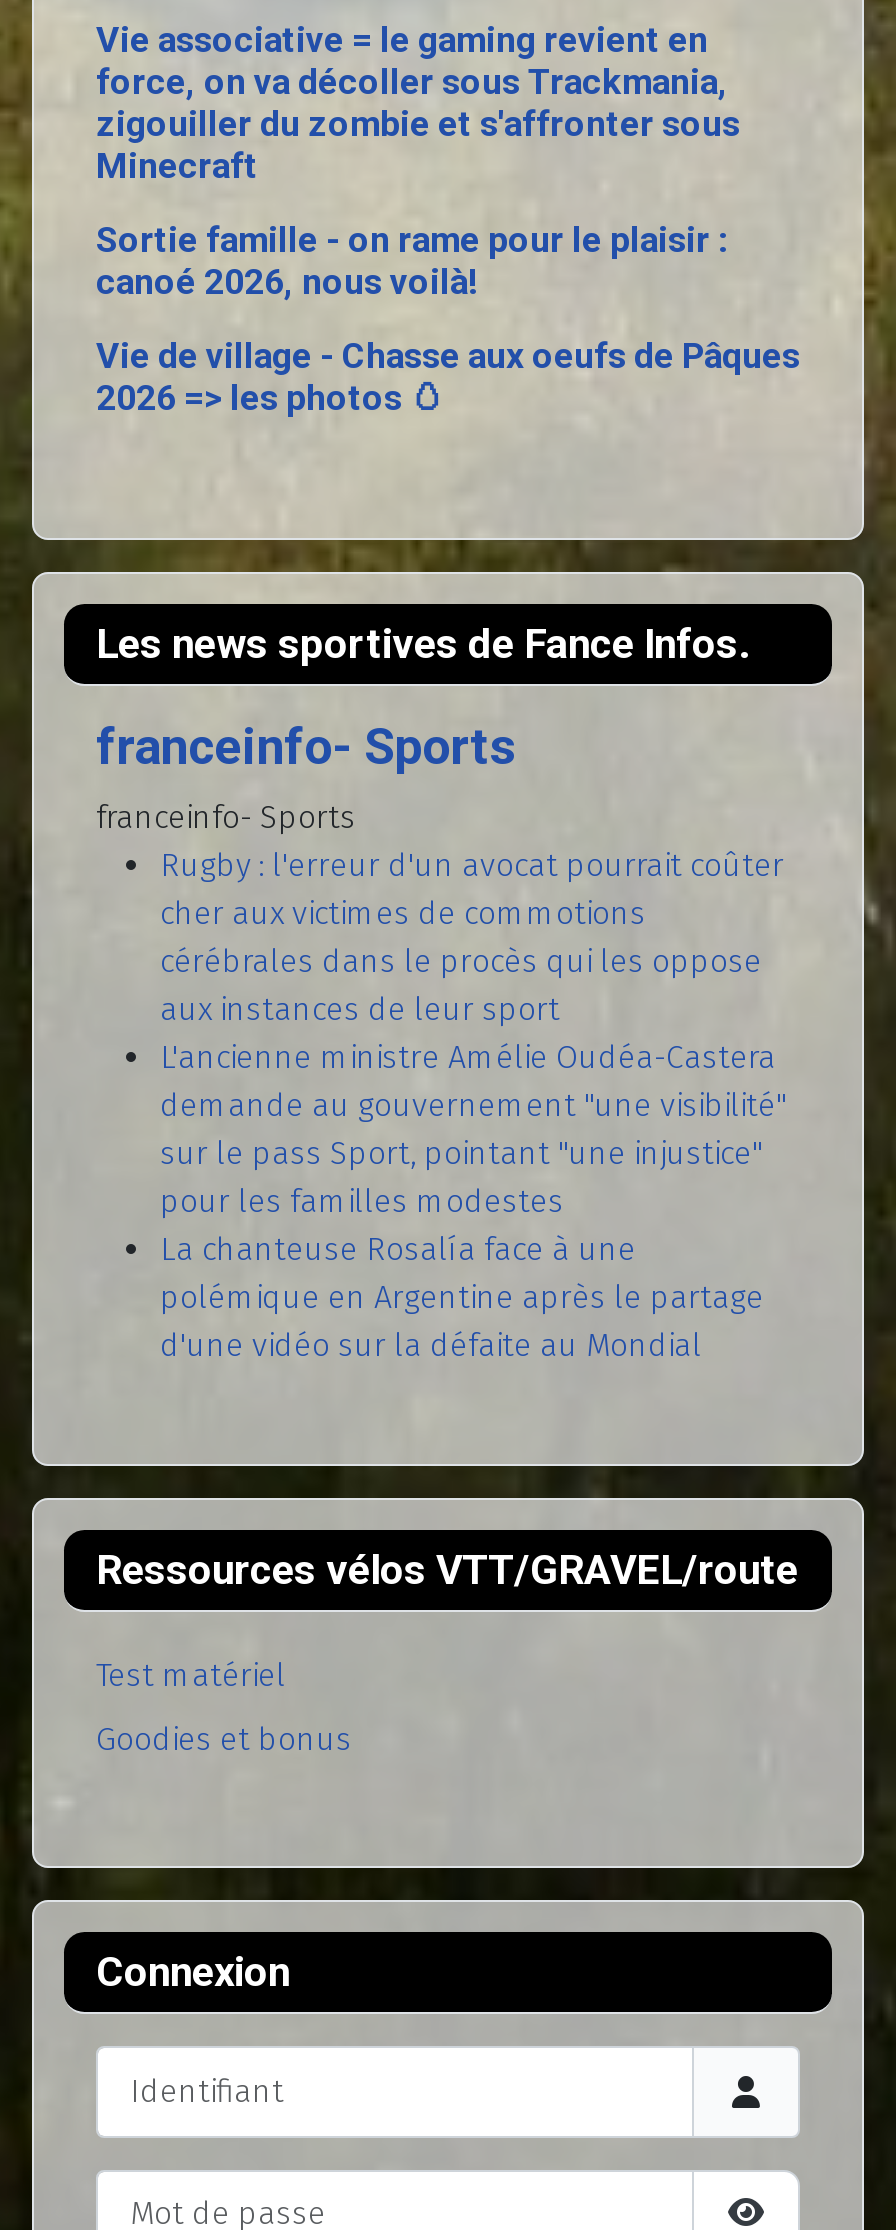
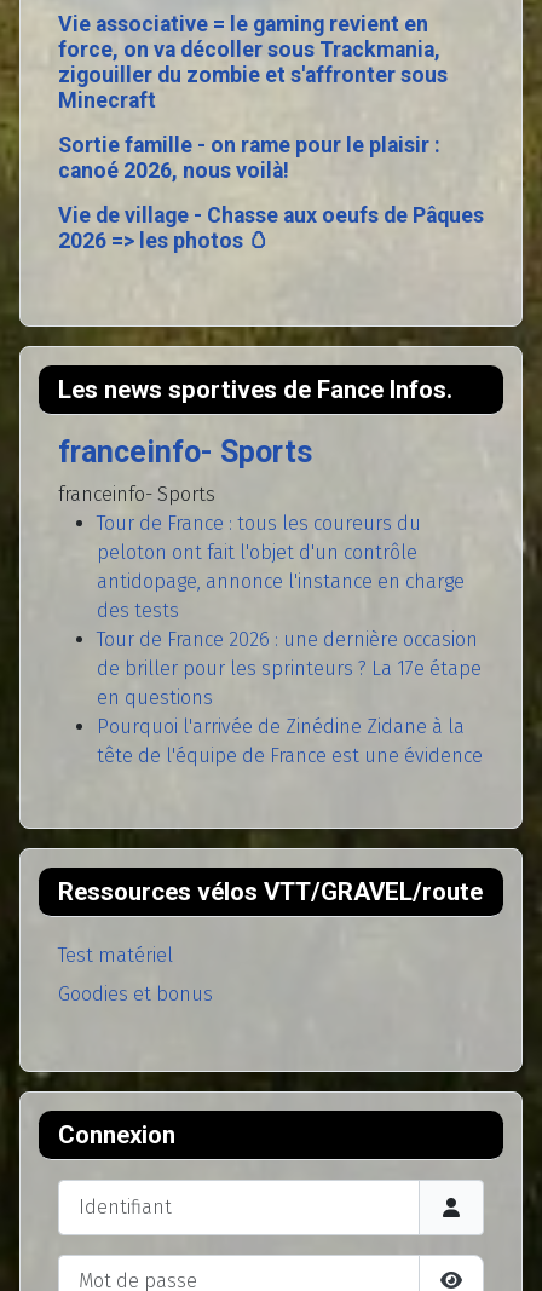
[160,847,786,1365] Rugby : l'erreur d'un avocat pourrait coûter | cher aux victimes de commotions | cérébrales dans le procès qui les oppose | aux instances de leur sport | L'ancienne ministre Amélie Oudéa-Castera | demande au gouvernement "une visibilité" | sur le pass Sport, pointant "une injustice" | pour les familles modestes | La chanteuse Rosalía face à une | polémique en Argentine après le partage | d'une vidéo sur la défaite au Mondial -> [97,512,483,768] Tour de France : tous les coureurs du | peloton ont fait l'objet d'un contrôle | antidopage, annonce l'instance en charge | des tests | Tour de France 2026 : une dernière occasion | de briller pour les sprinteurs ? La 17e étape | en questions | Pourquoi l'arrivée de Zinédine Zidane à la | tête de l'équipe de France est une évidence

